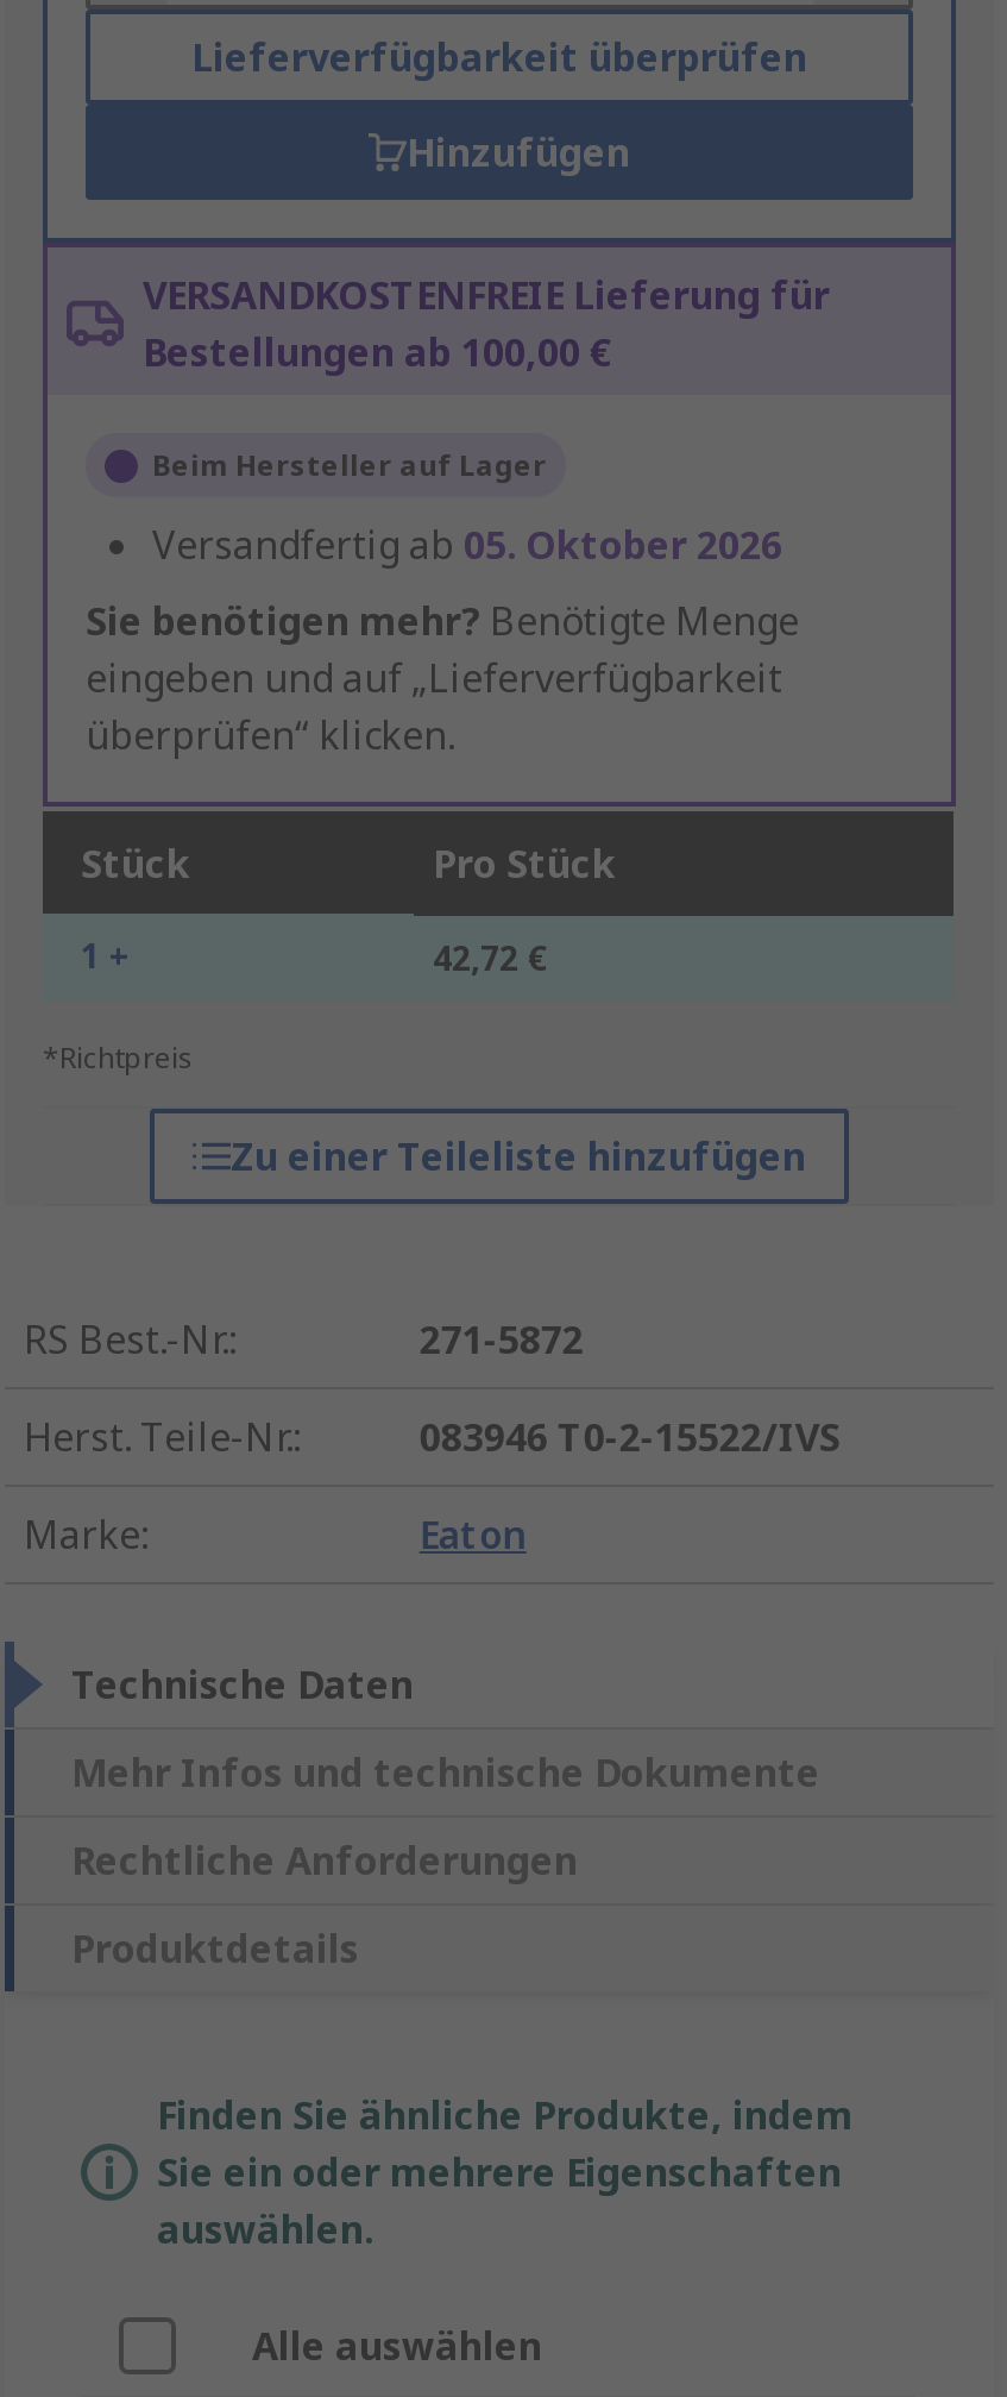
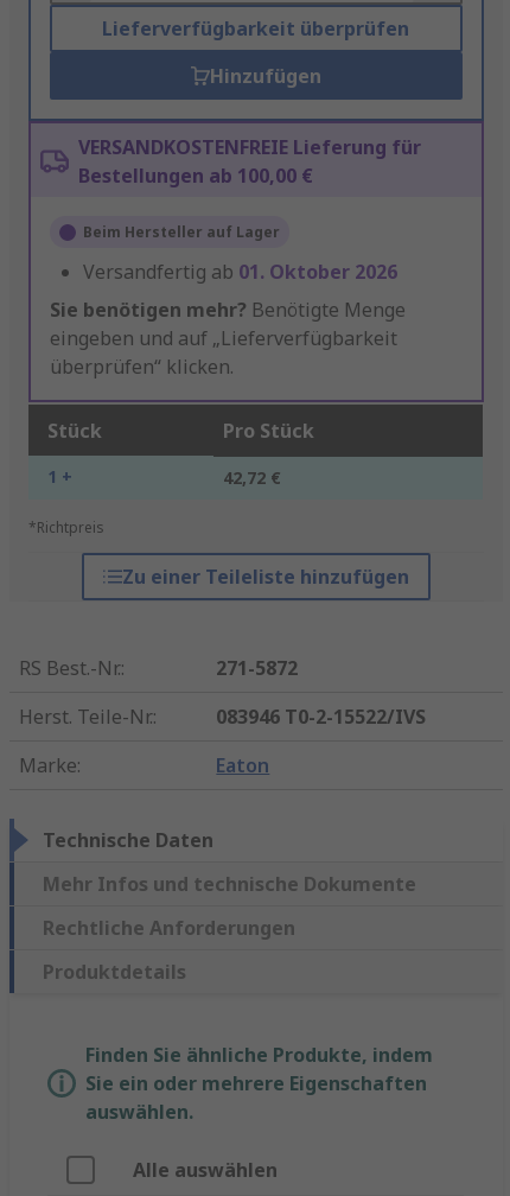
[152,520,782,572] Versandfertig ab 05. Oktober 2026 -> [83,259,397,285] Versandfertig ab 01. Oktober 2026

